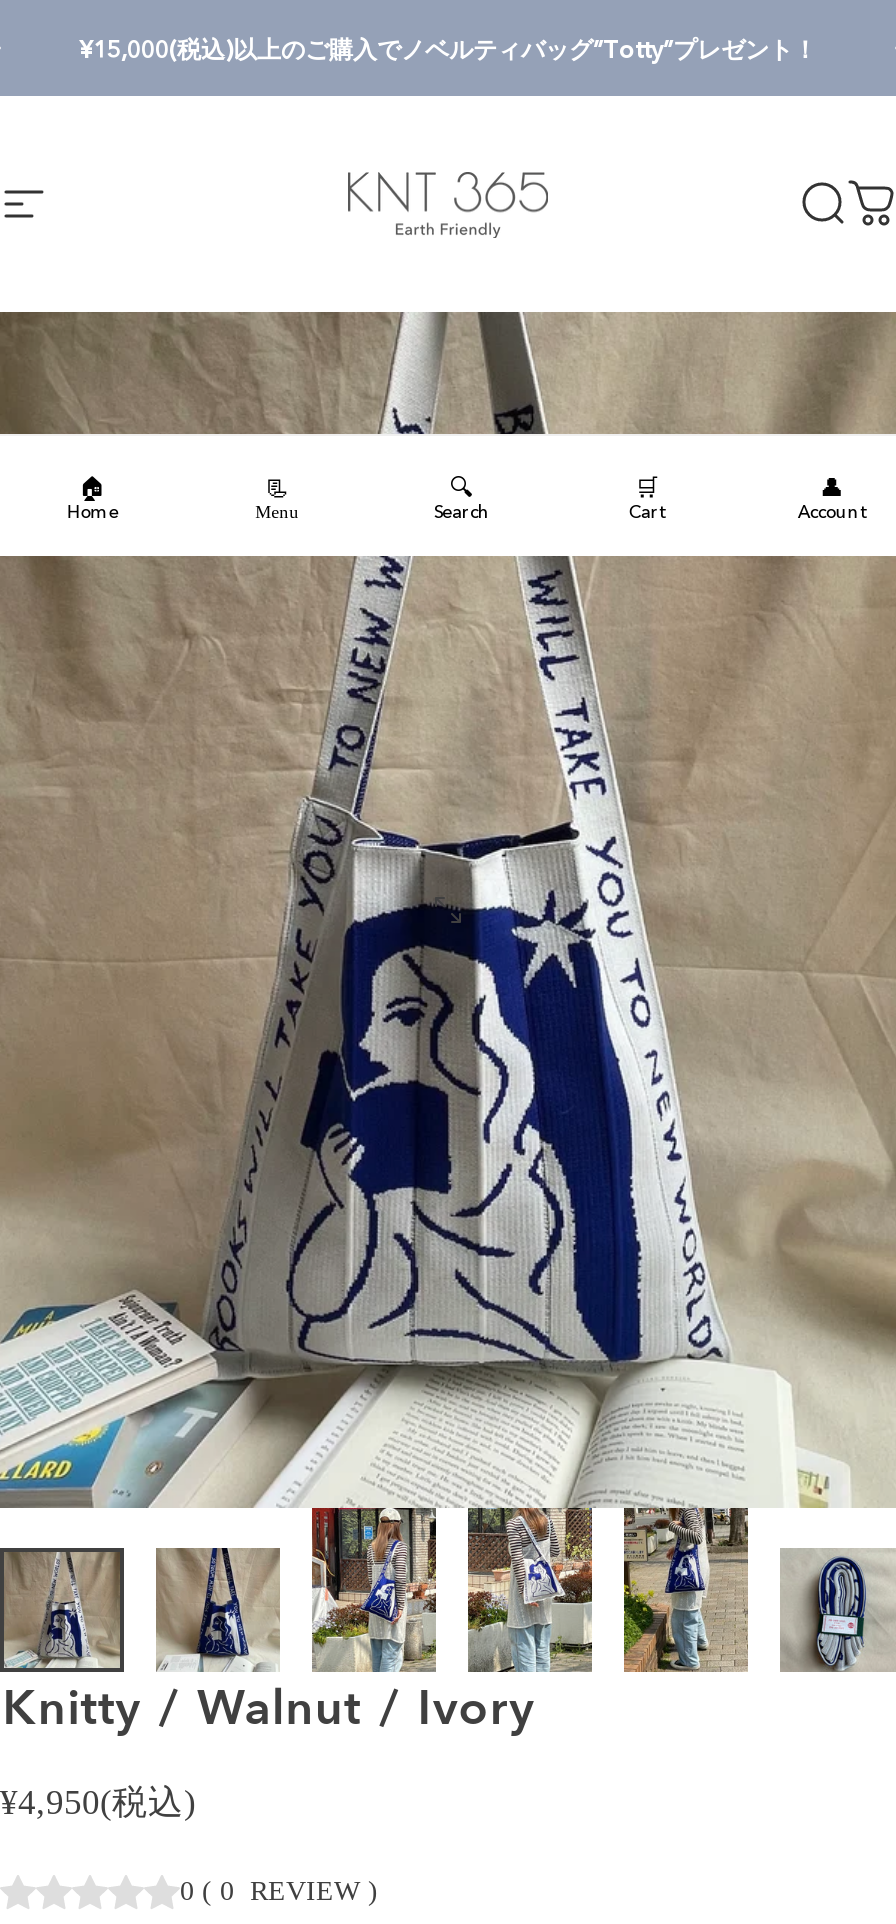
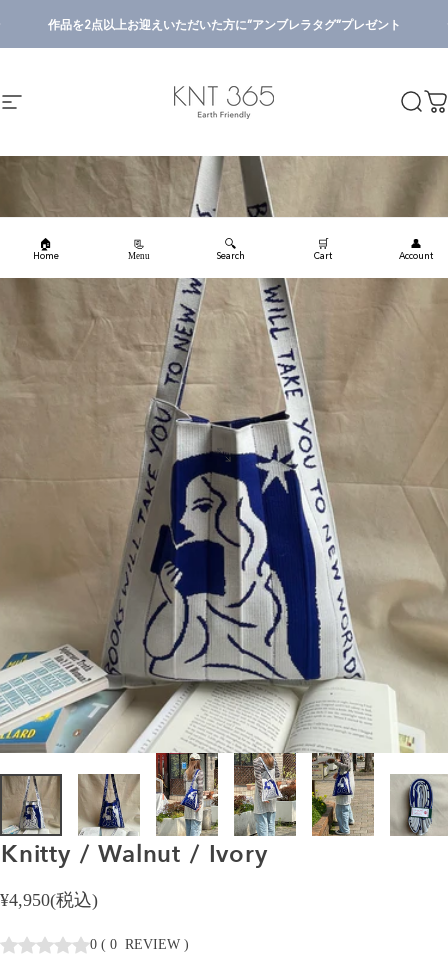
[79,33,817,63] ¥15,000(税込)以上のご購入でノベルティバッグ”Totty”プレゼント！ -> [47,16,400,31] 作品を2点以上お迎えいただいた方に”アンブレラタグ”プレゼント

